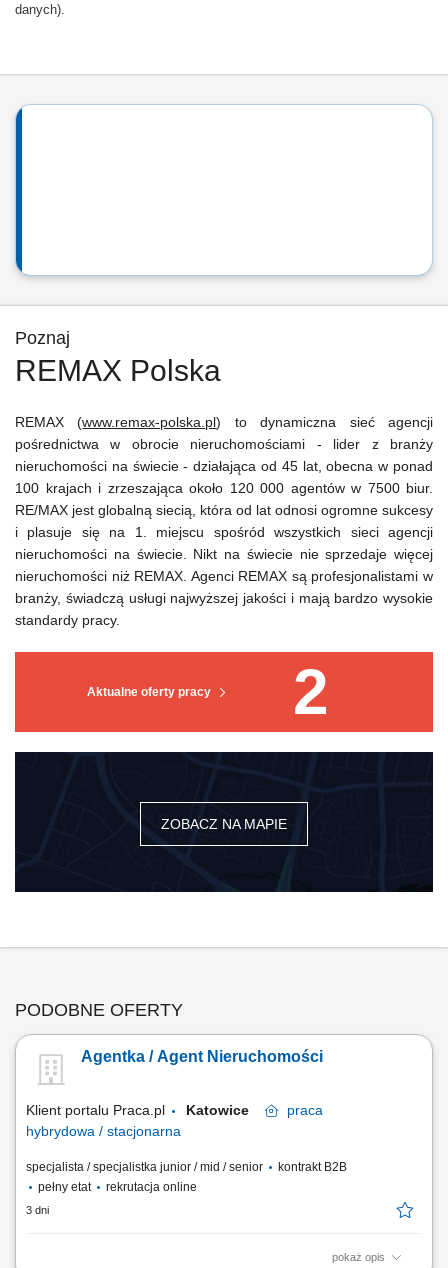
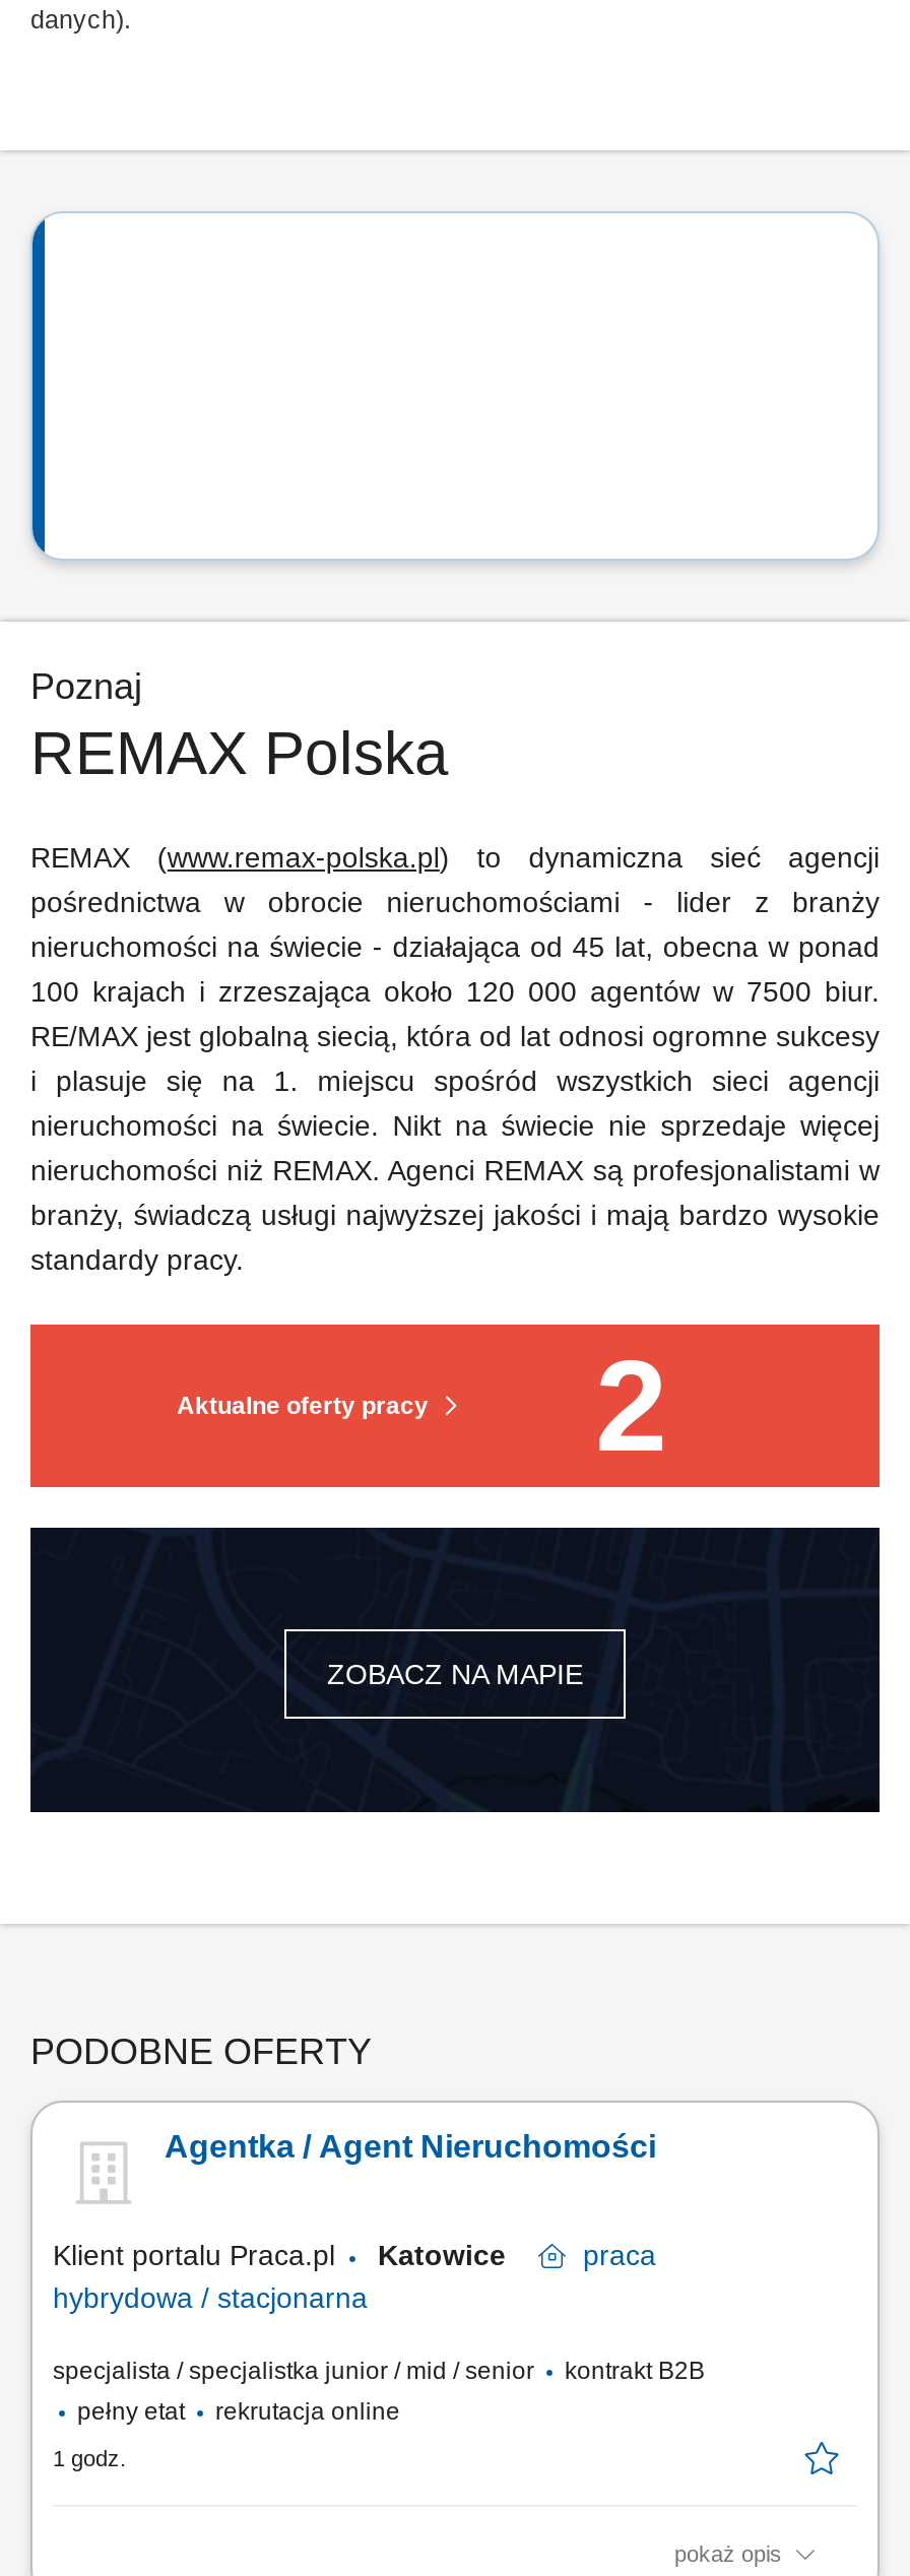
[26,1204,49,1216] 3 dni -> [53,2446,126,2470] 1 godz.

